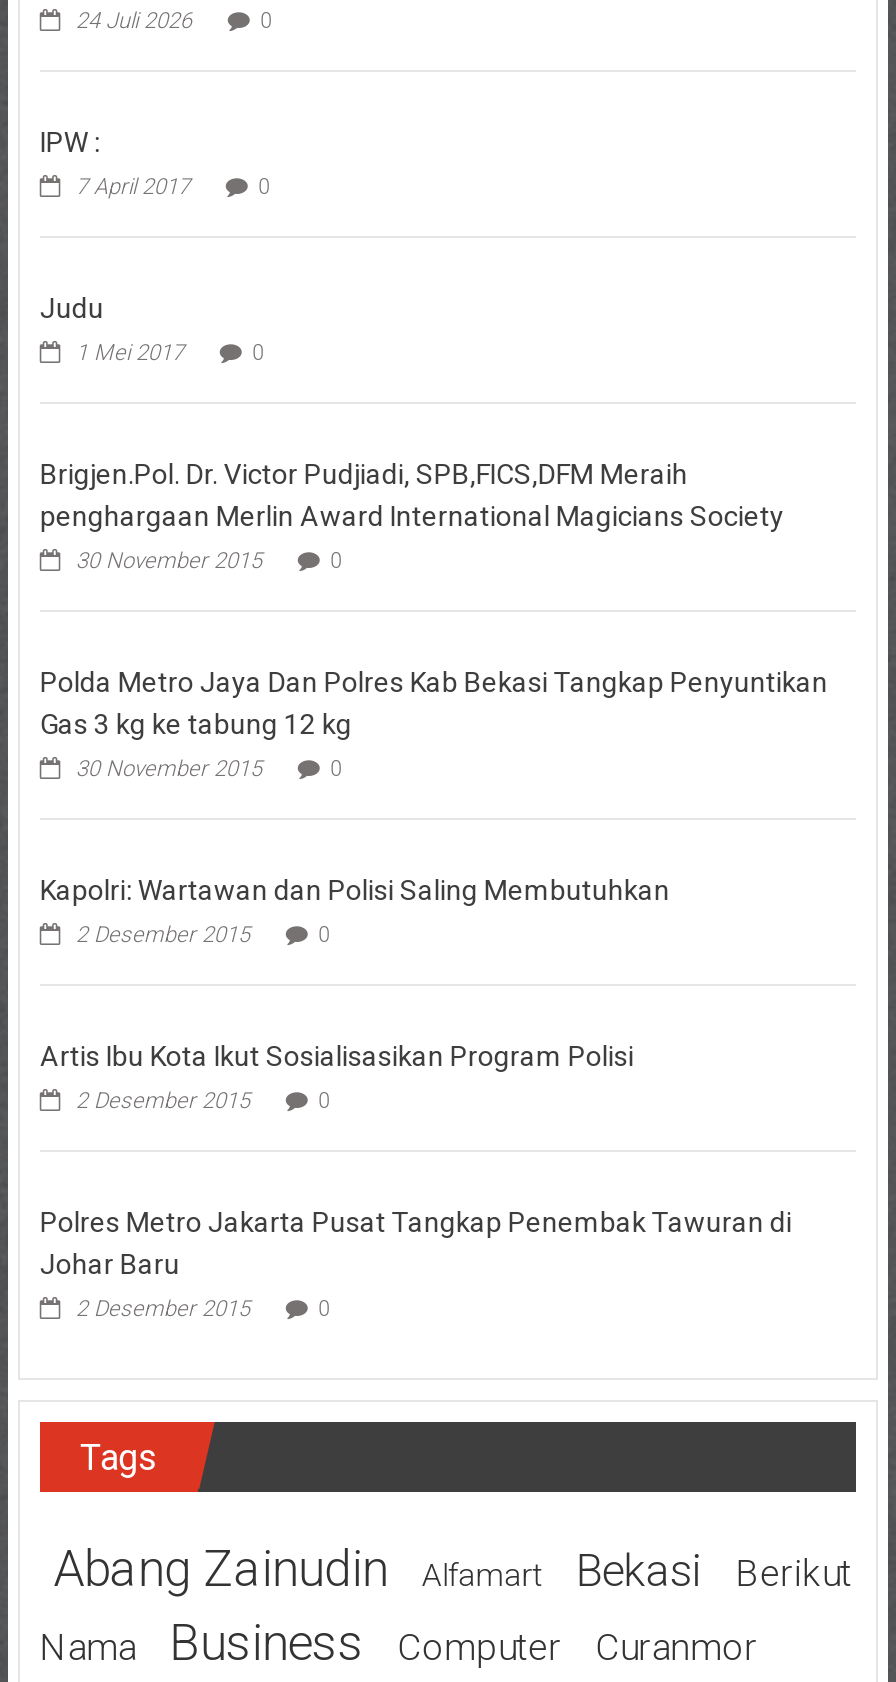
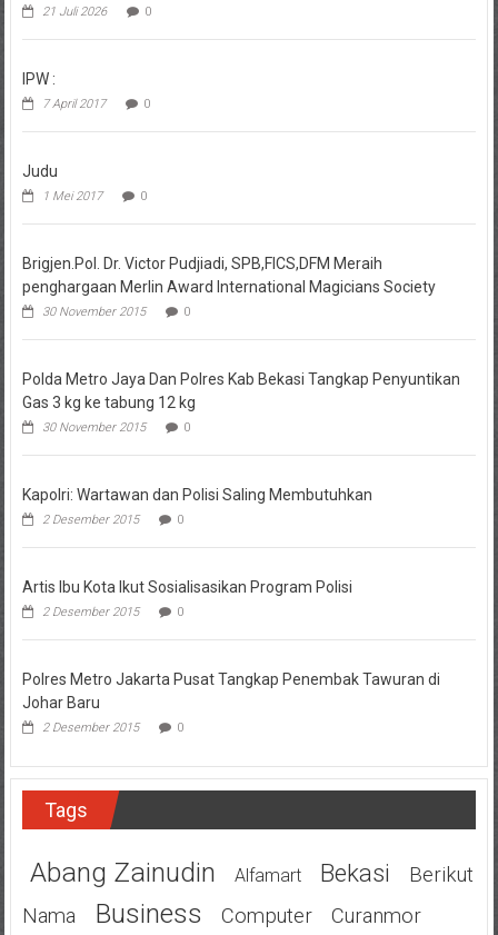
[76,9,192,35] 24 Juli 2026 -> [42,5,107,19] 21 Juli 2026

